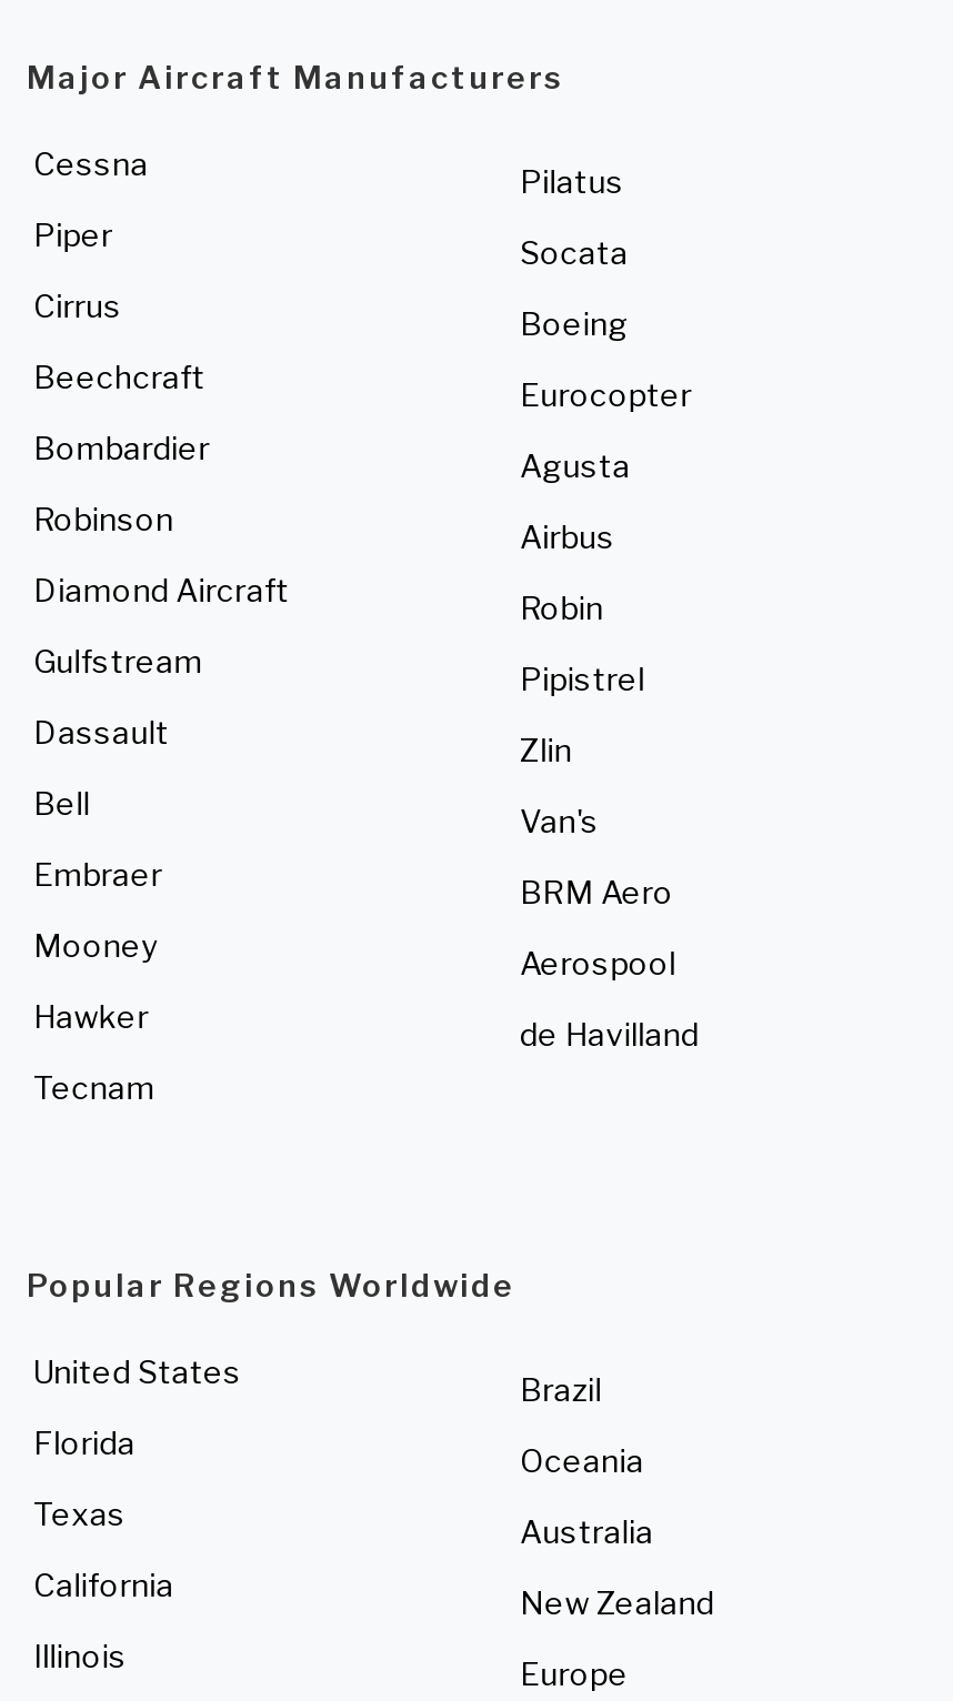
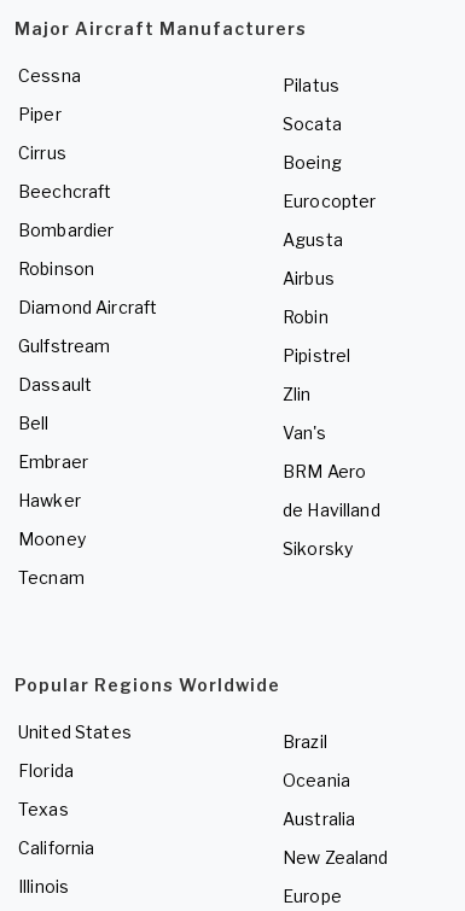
moved [33,927,157,965] -> [18,529,86,549]: Mooney
[520,945,676,982] Aerospool -> none
moved [33,998,148,1036] -> [18,490,81,511]: Hawker
moved [520,1016,699,1053] -> [283,500,380,521]: de Havilland
none -> [283,539,353,559] Sikorsky

